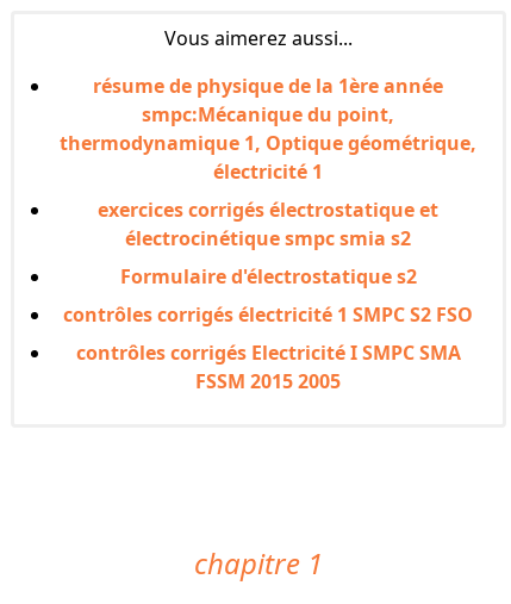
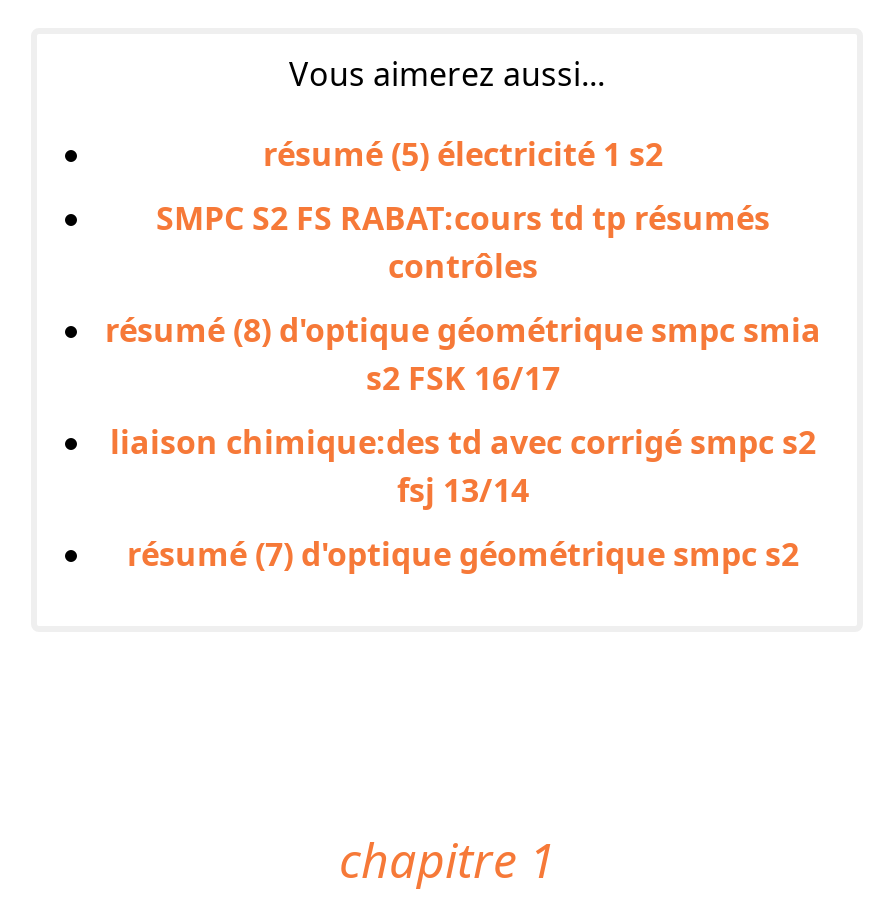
[60,72,476,184] résume de physique de la 1ère année | smpc:Mécanique du point, | thermodynamique 1, Optique géométrique, | électricité 1 -> [263,132,663,176] résumé (5) électricité 1 s2
[98,196,438,251] exercices corrigés électrostatique et | électrocinétique smpc smia s2 -> [156,196,770,288] SMPC S2 FS RABAT:cours td tp résumés | contrôles
[120,263,416,289] Formulaire d'électrostatique s2 -> [105,308,821,400] résumé (8) d'optique géométrique smpc smia | s2 FSK 16/17
[63,301,473,327] contrôles corrigés électricité 1 SMPC S2 FSO -> [110,420,816,512] liaison chimique:des td avec corrigé smpc s2 | fsj 13/14
[76,339,460,394] contrôles corrigés Electricité I SMPC SMA | FSSM 2015 2005 -> [127,532,799,576] résumé (7) d'optique géométrique smpc s2

